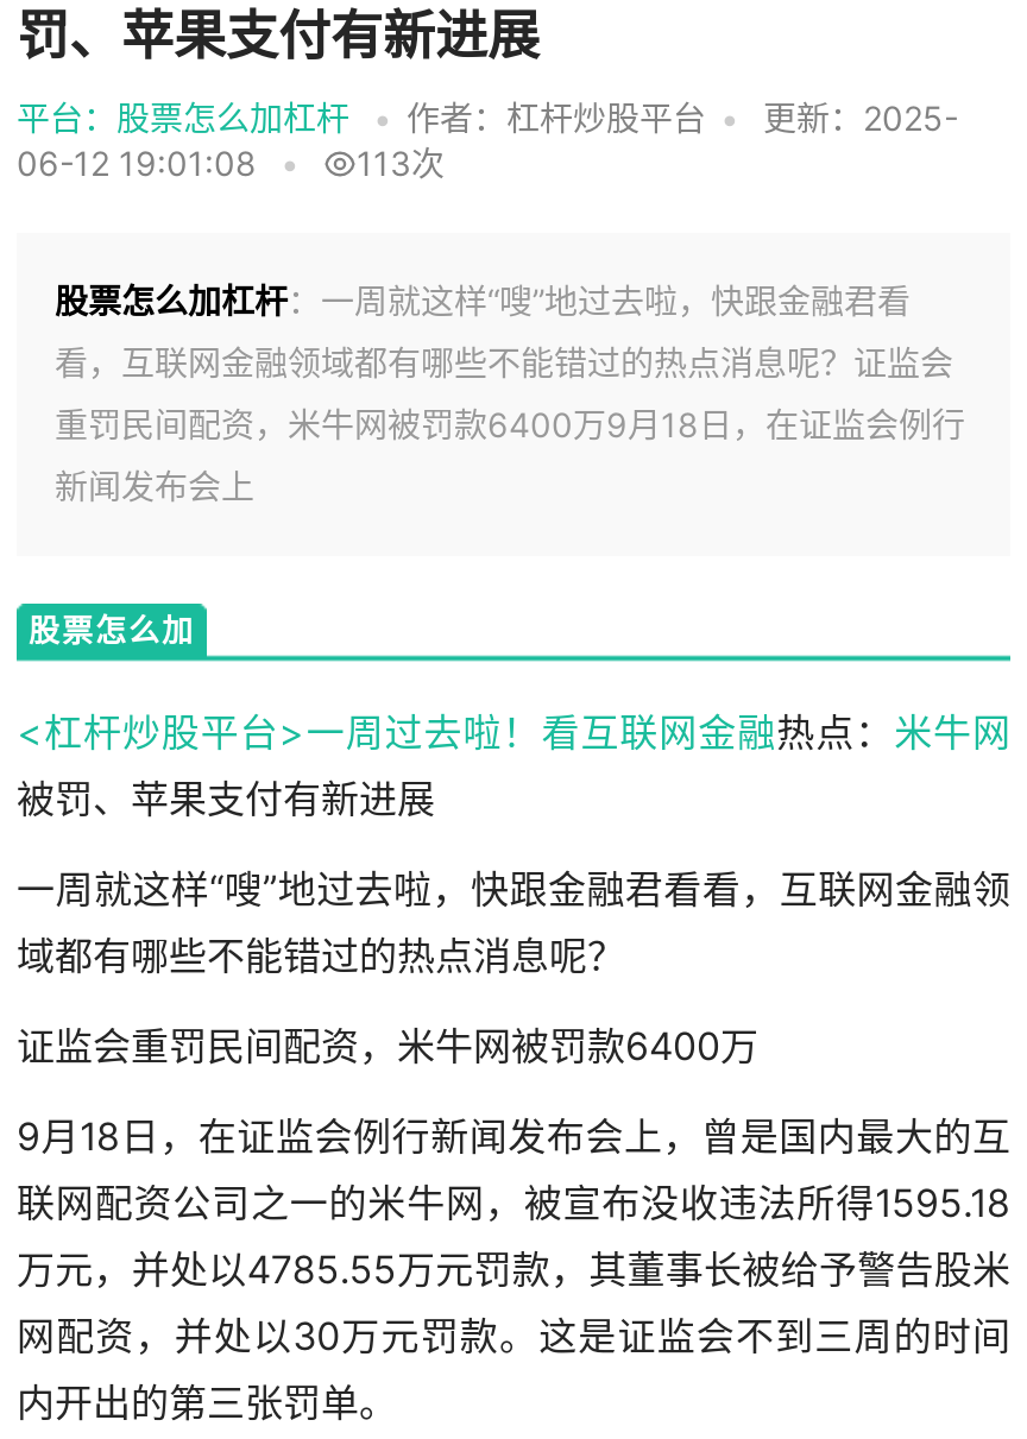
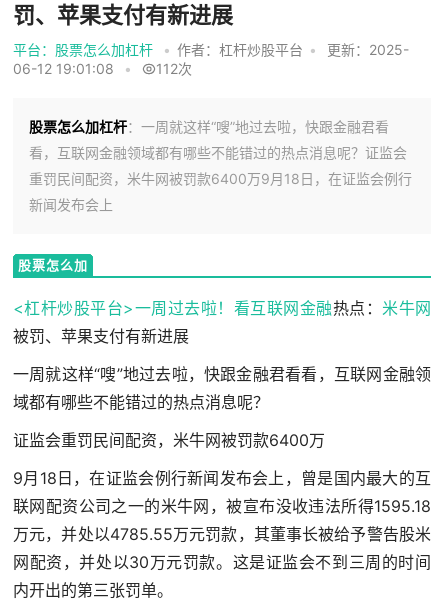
[17,143,445,183] 06-12 19:01:08 • 113次 -> [13,60,192,77] 06-12 19:01:08 • 112次

